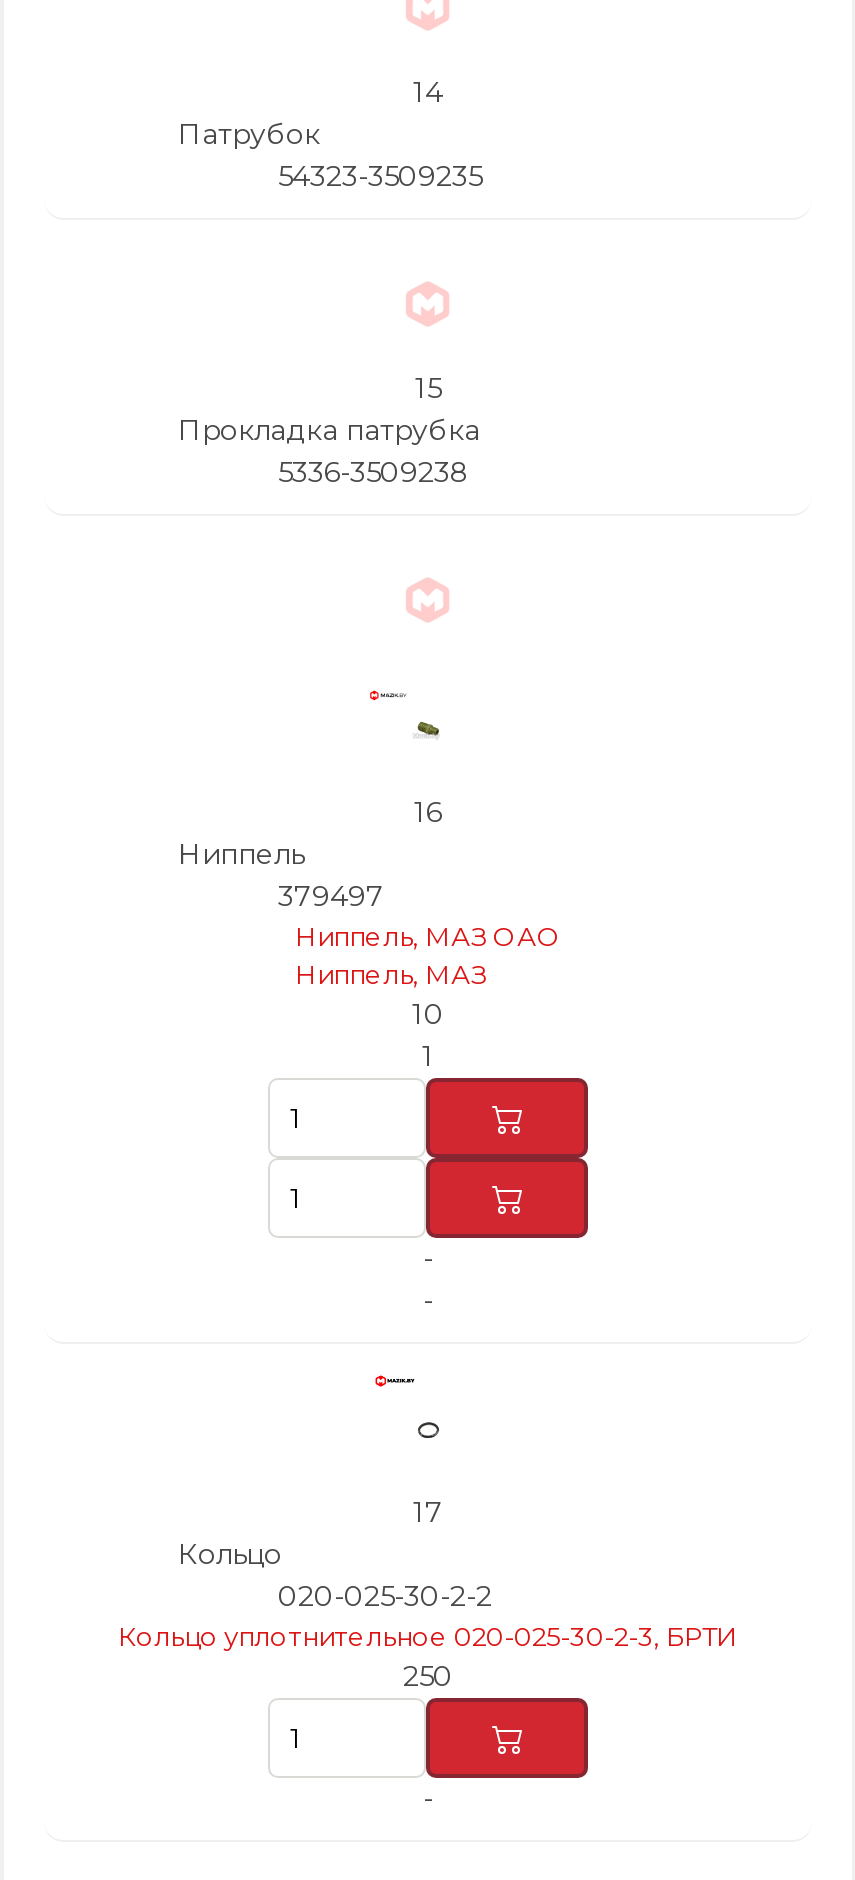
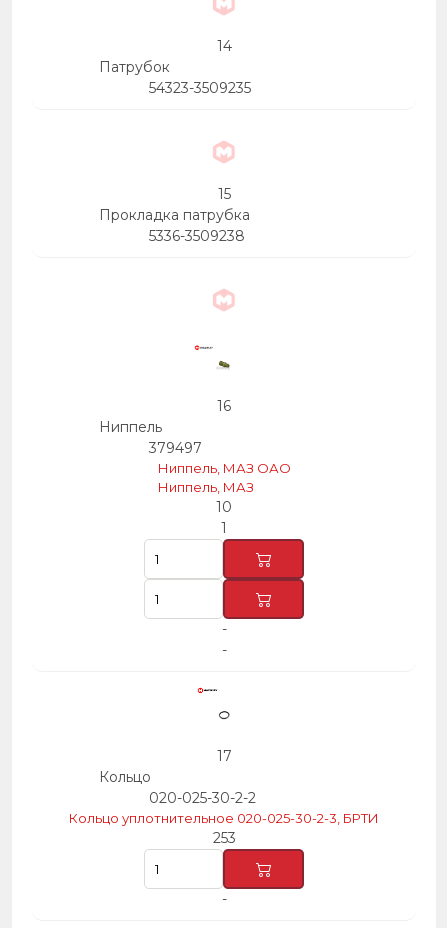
[403,1658,453,1694] 250 -> [212,829,235,847] 253

